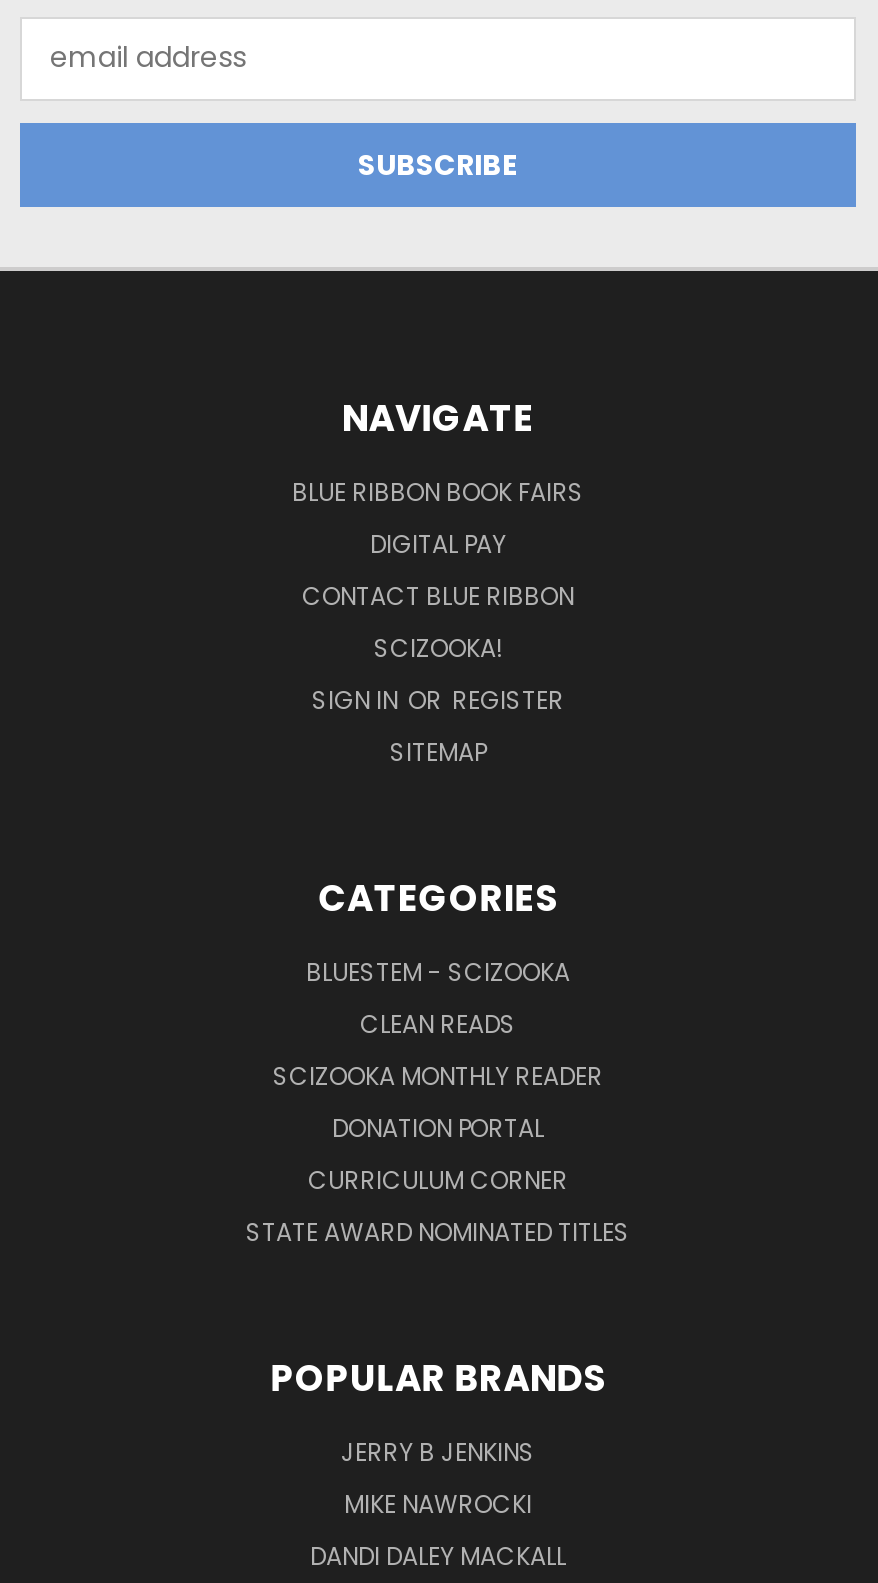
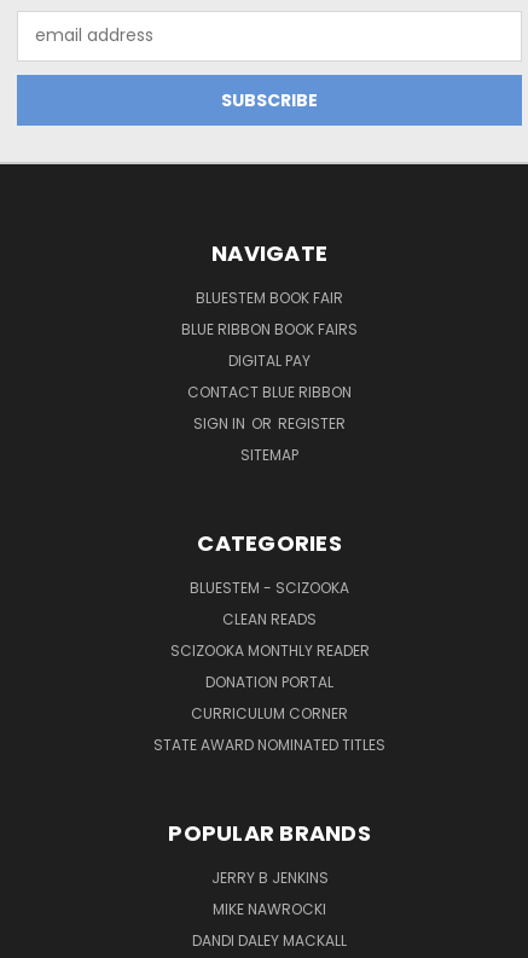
none -> [196,287,343,308] BLUESTEM BOOK FAIR
moved [292,474,584,612] -> [181,319,358,402]: BLUE RIBBON BOOK FAIRS | DIGITAL PAY | CONTACT BLUE RIBBON
[374,630,502,664] SCIZOOKA! -> none

